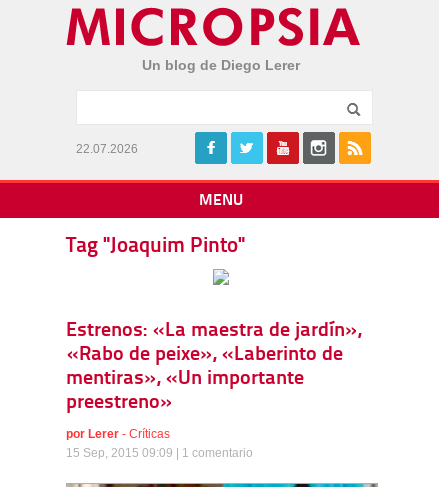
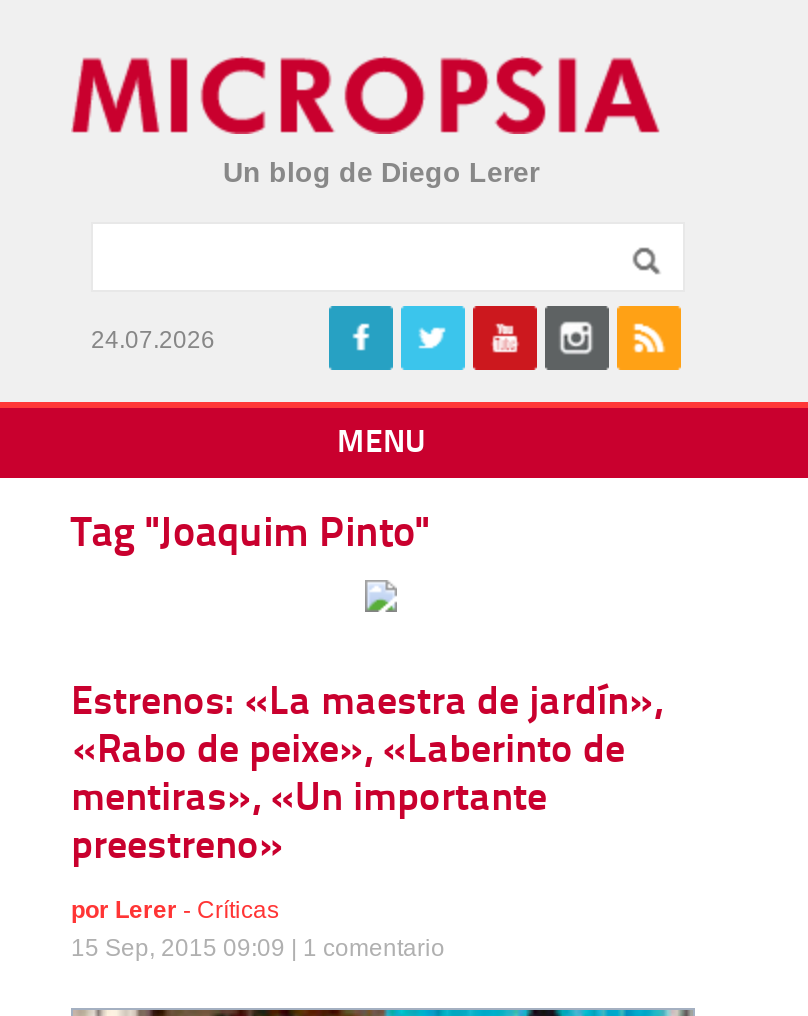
[76,142,138,156] 22.07.2026 -> [91,326,215,354] 24.07.2026

